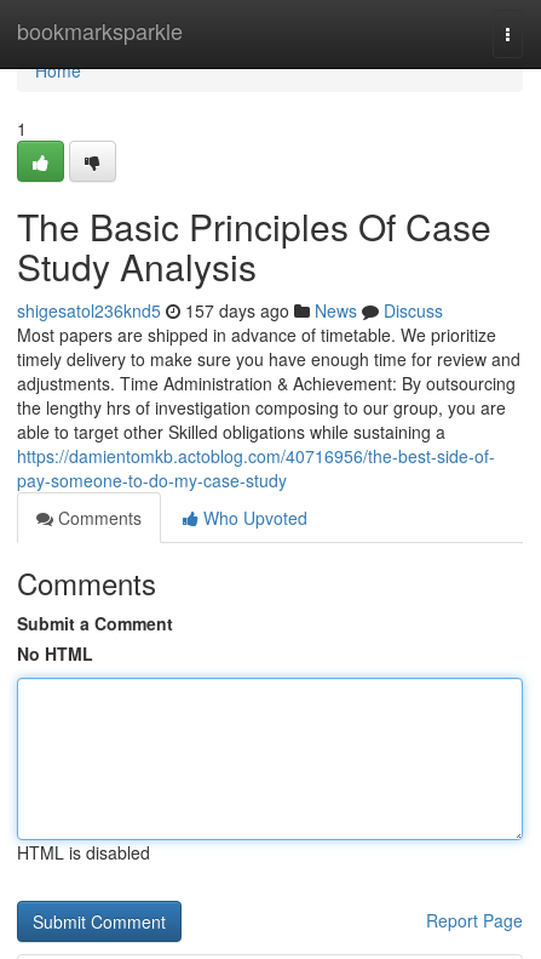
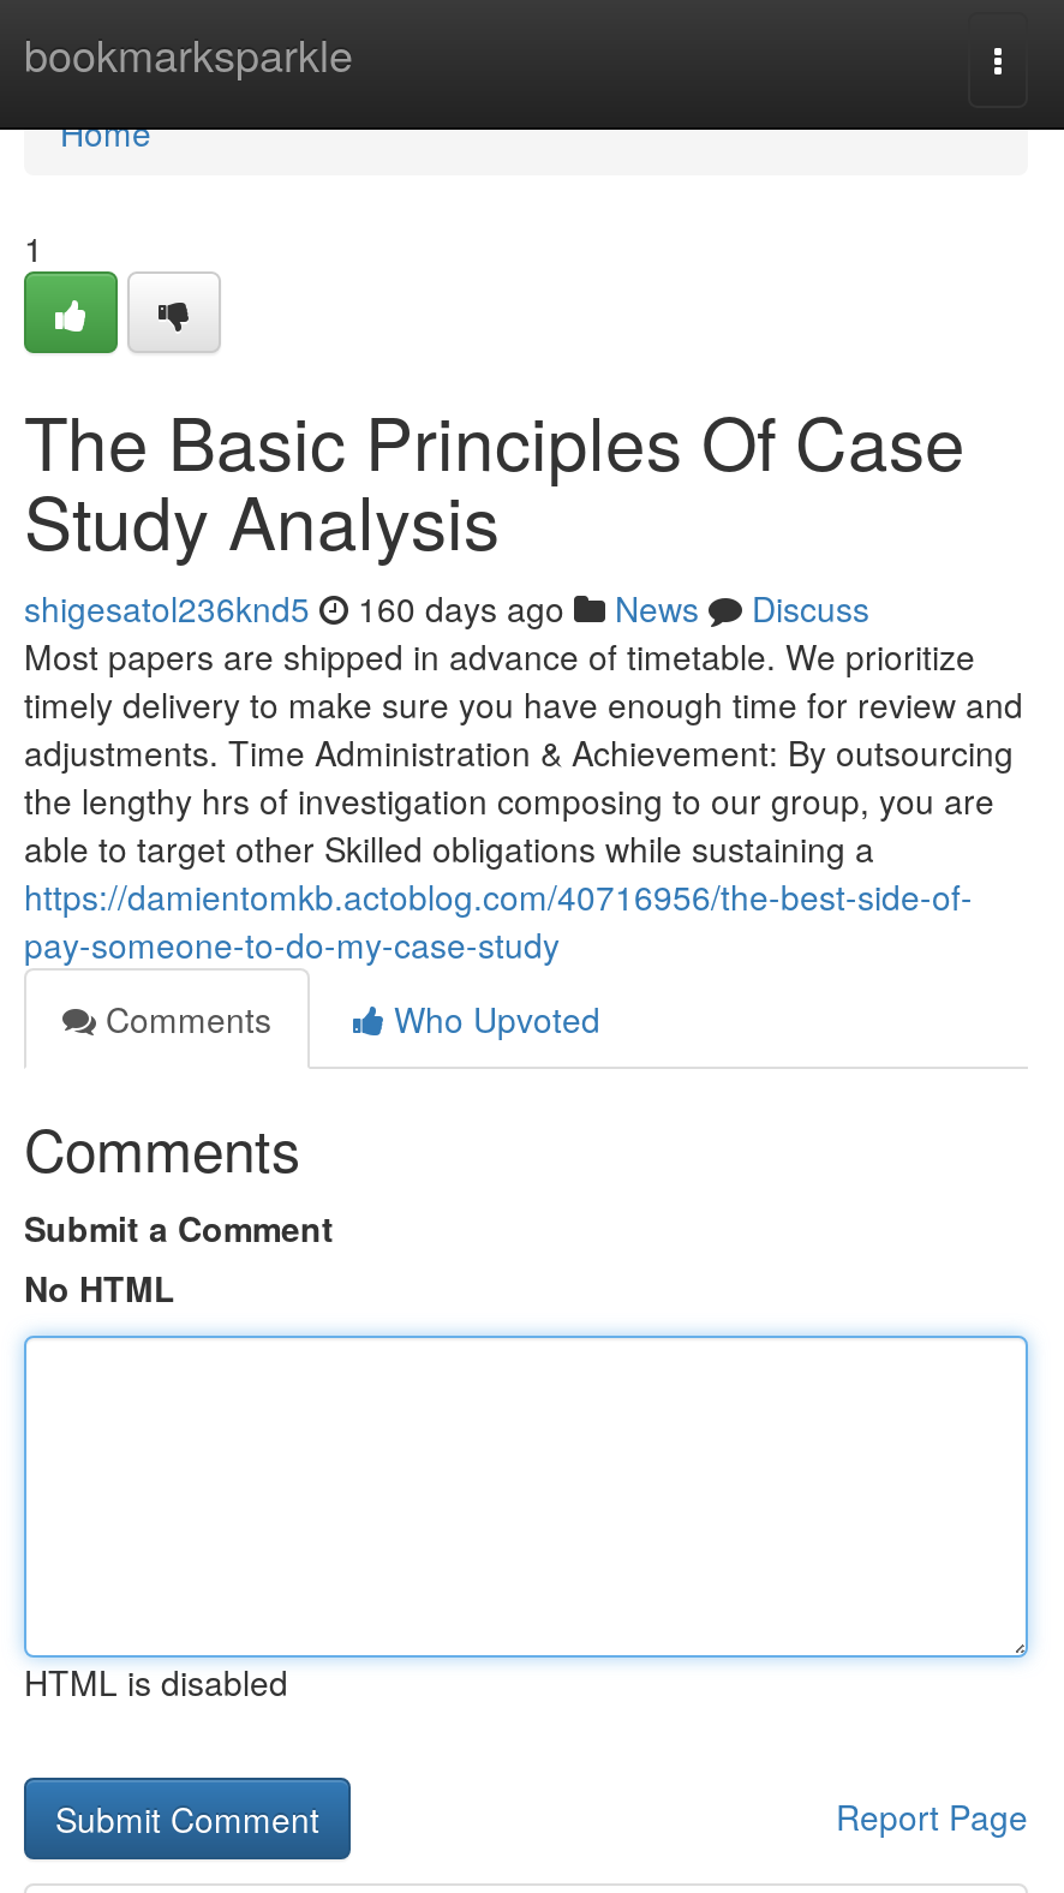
[17,298,443,322] shigesatol236knd5 157 days ago News Discuss -> [24,584,869,632] shigesatol236knd5 160 days ago News Discuss

